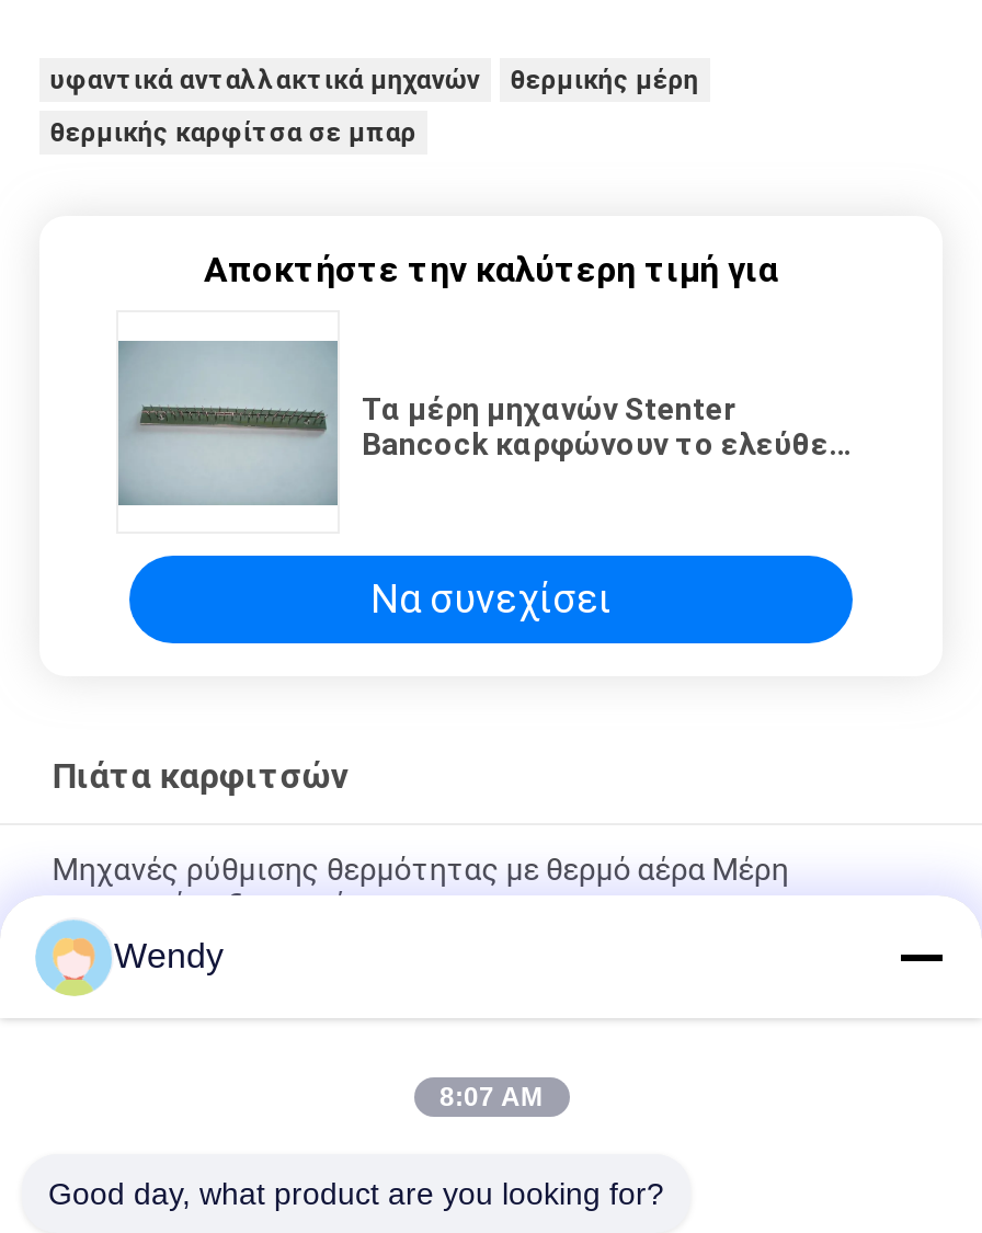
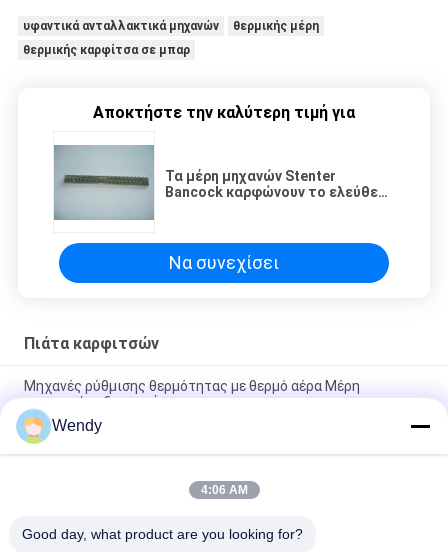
[439,1082,543,1112] 8:07 AM -> [200,483,247,497] 4:06 AM

